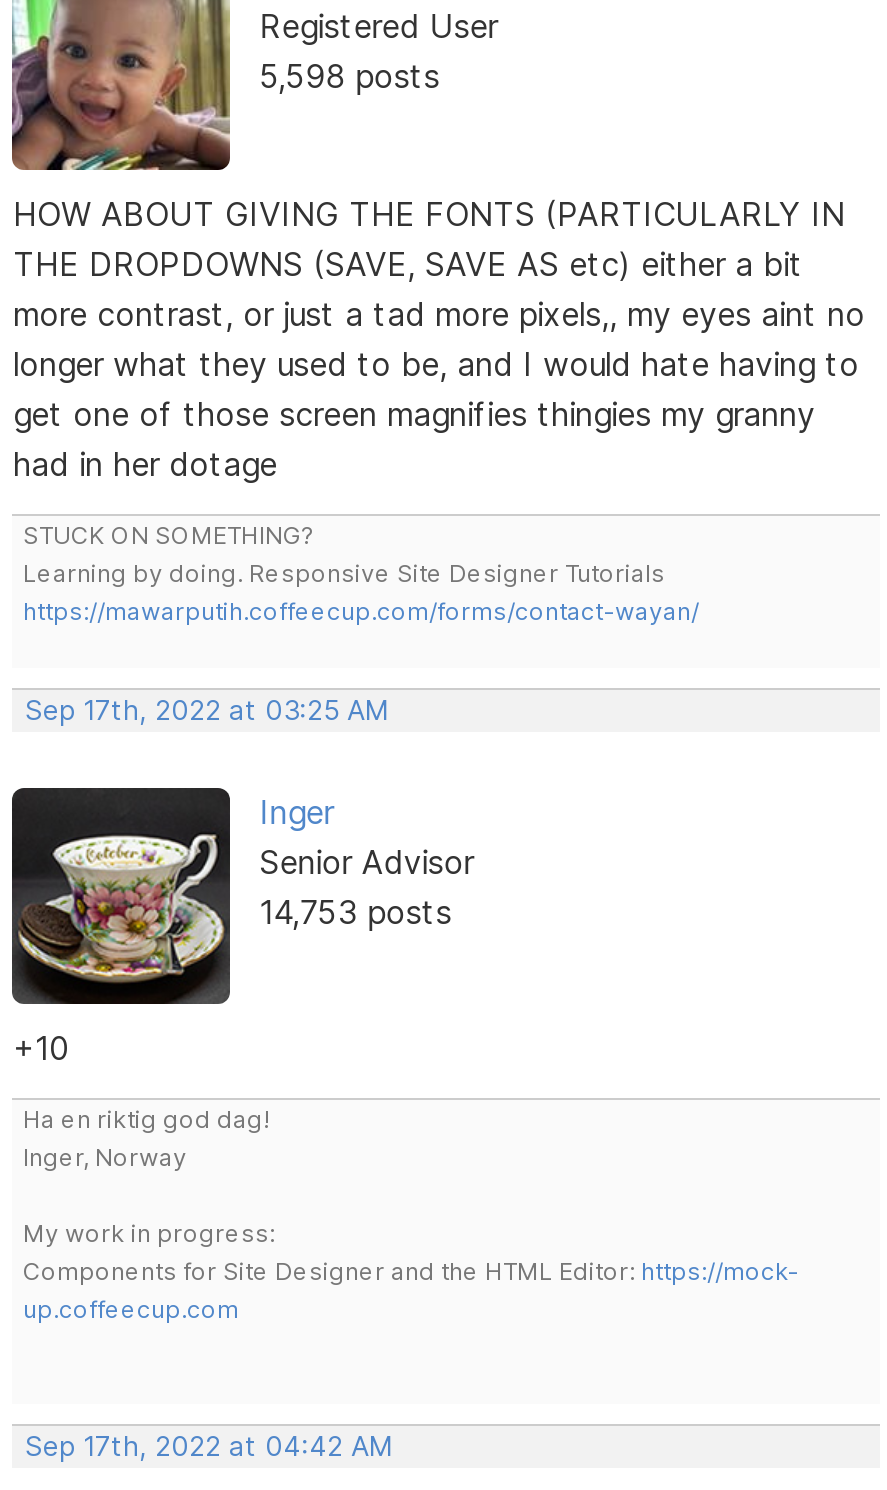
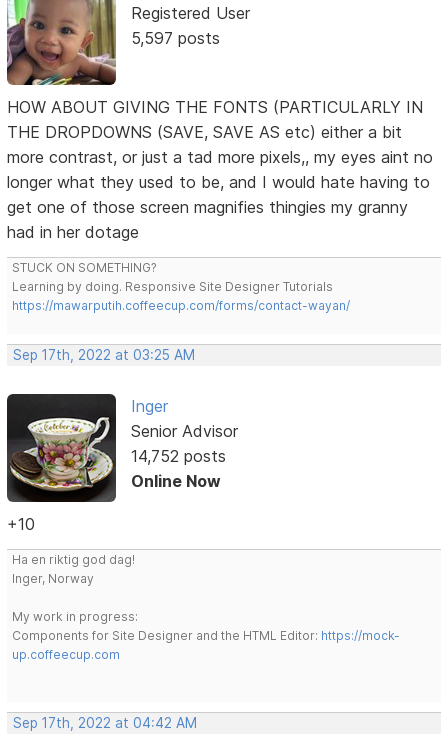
[259,57,439,97] 5,598 posts -> [131,28,220,48] 5,597 posts
[259,891,451,931] 14,753 posts -> [131,445,226,490] 14,752 posts | Online Now

